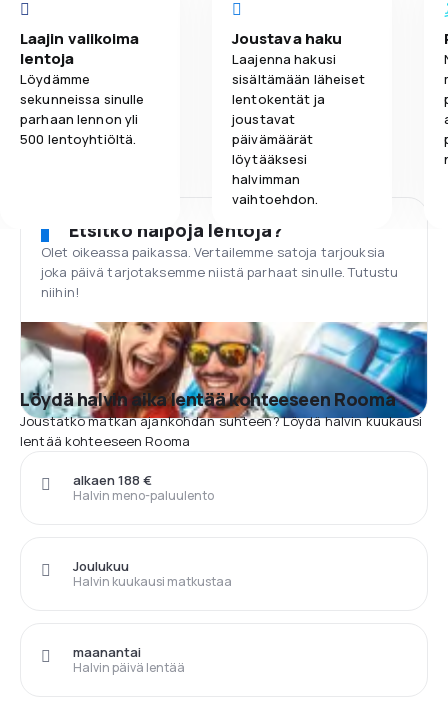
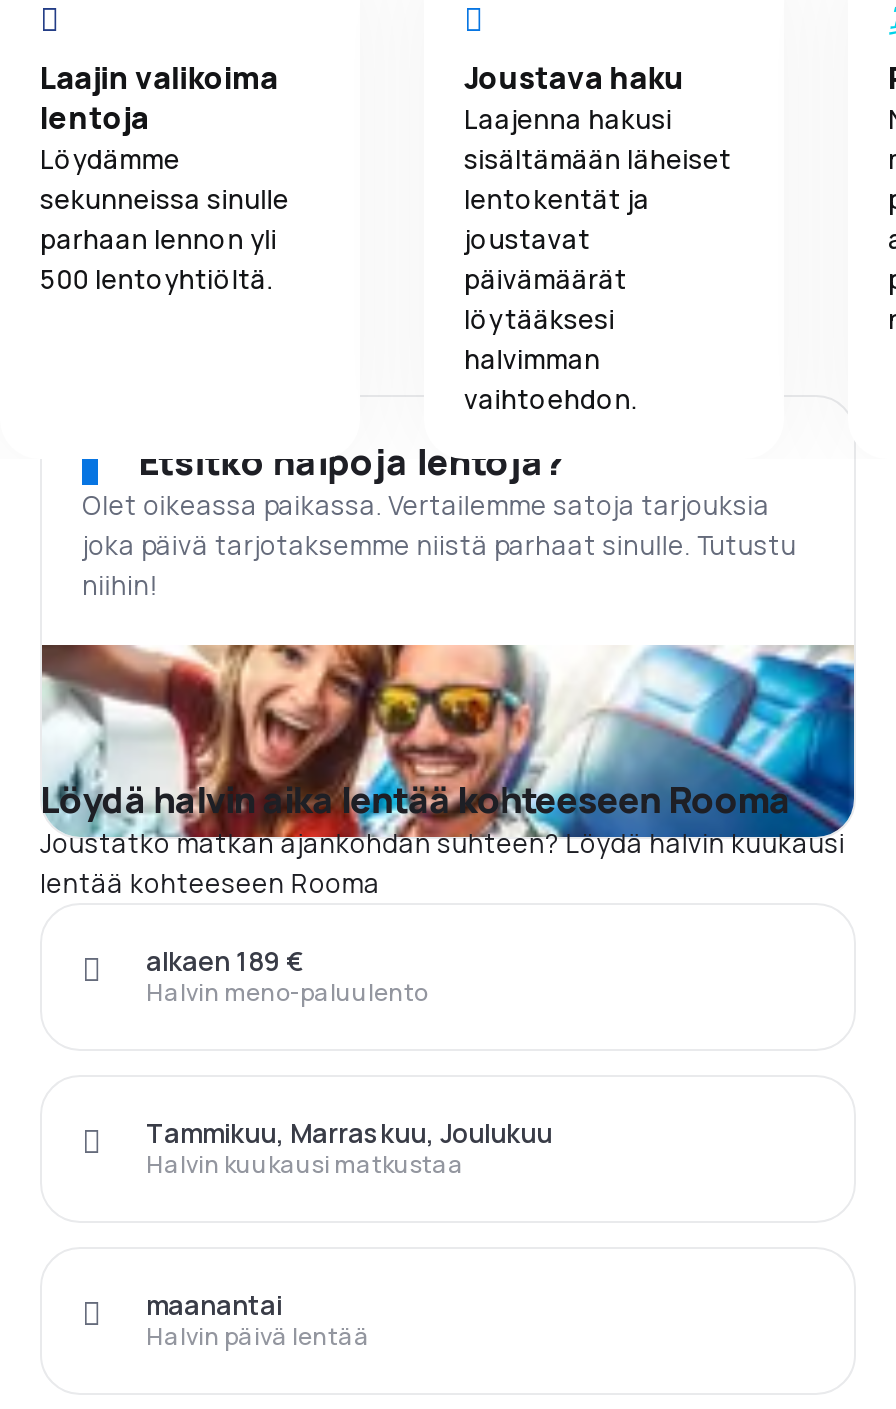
[73,471,152,489] alkaen 188 € -> [146,943,304,979] alkaen 189 €
[73,557,129,575] Joulukuu -> [146,1115,552,1151] Tammikuu, Marraskuu, Joulukuu

